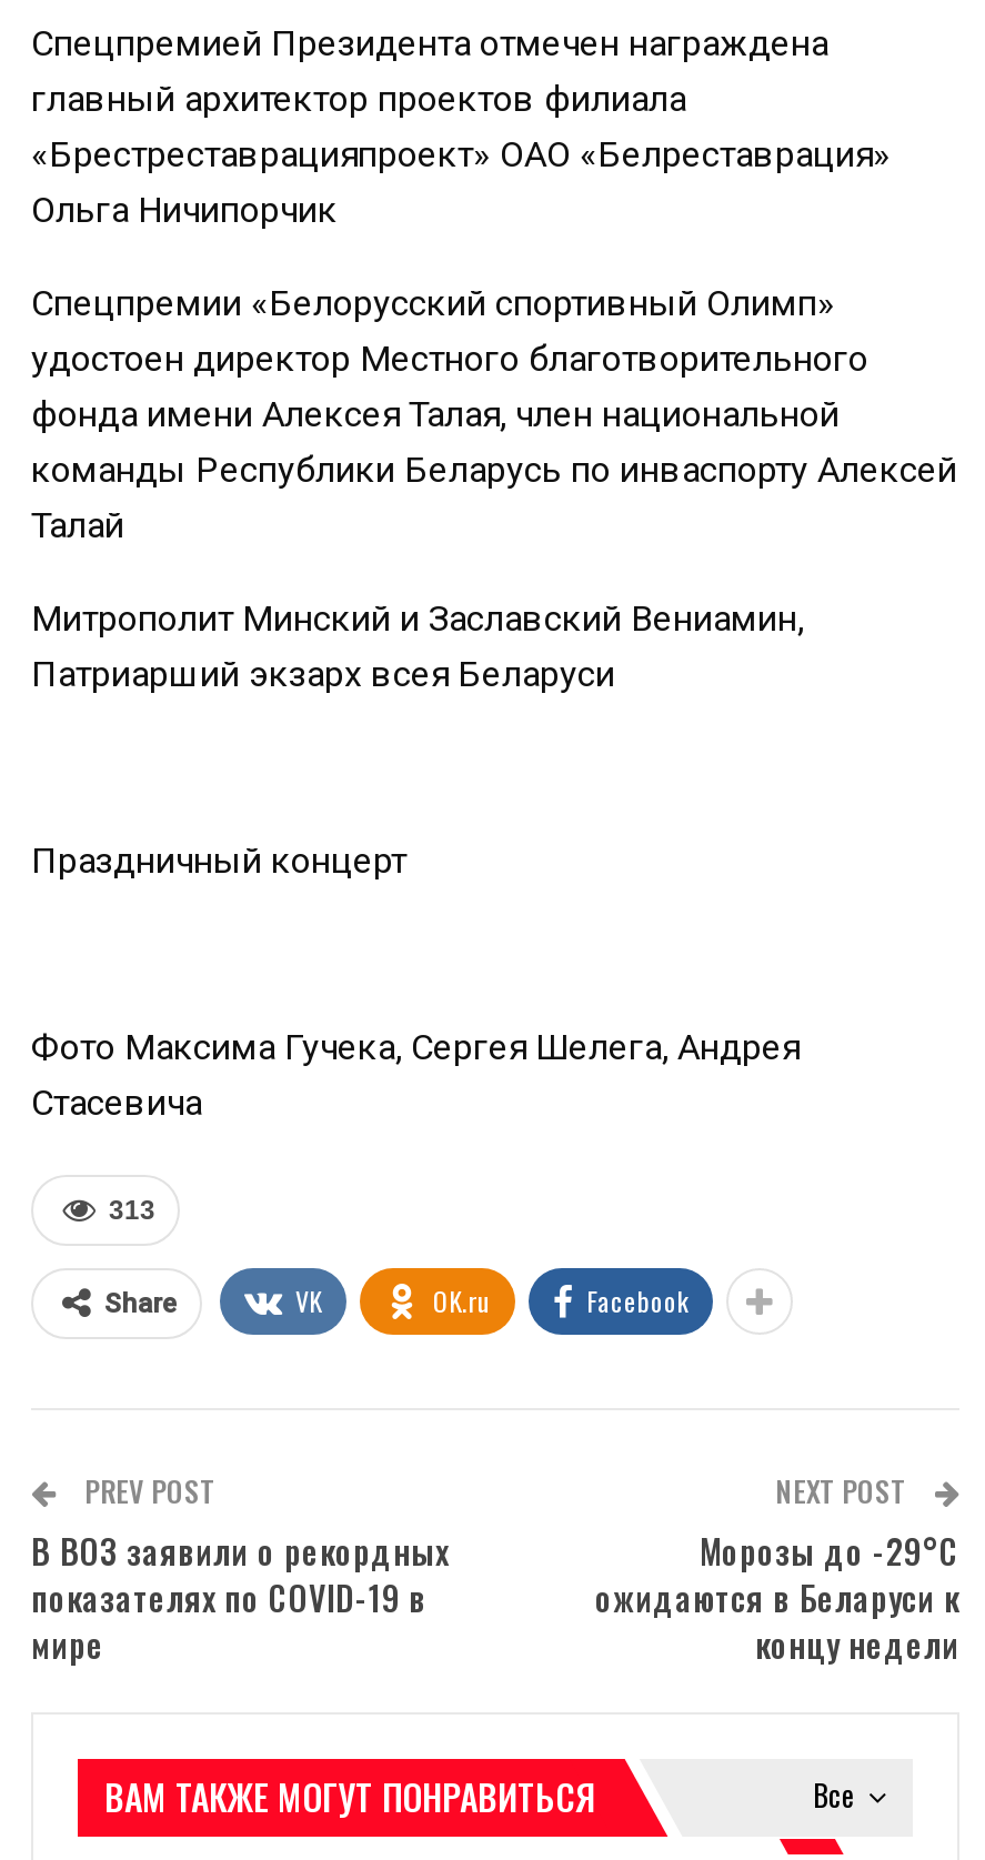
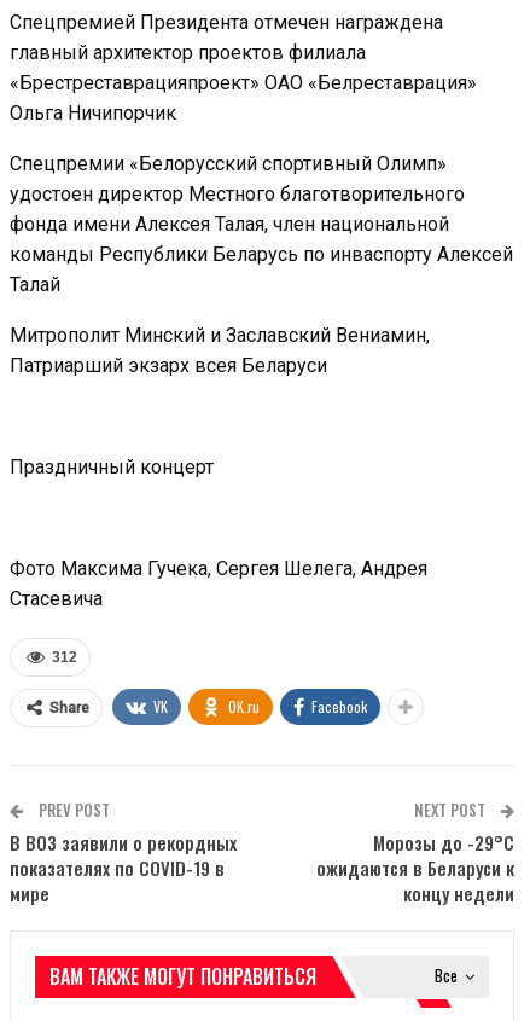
[109,1195,155,1226] 313 -> [52,649,77,666] 312

